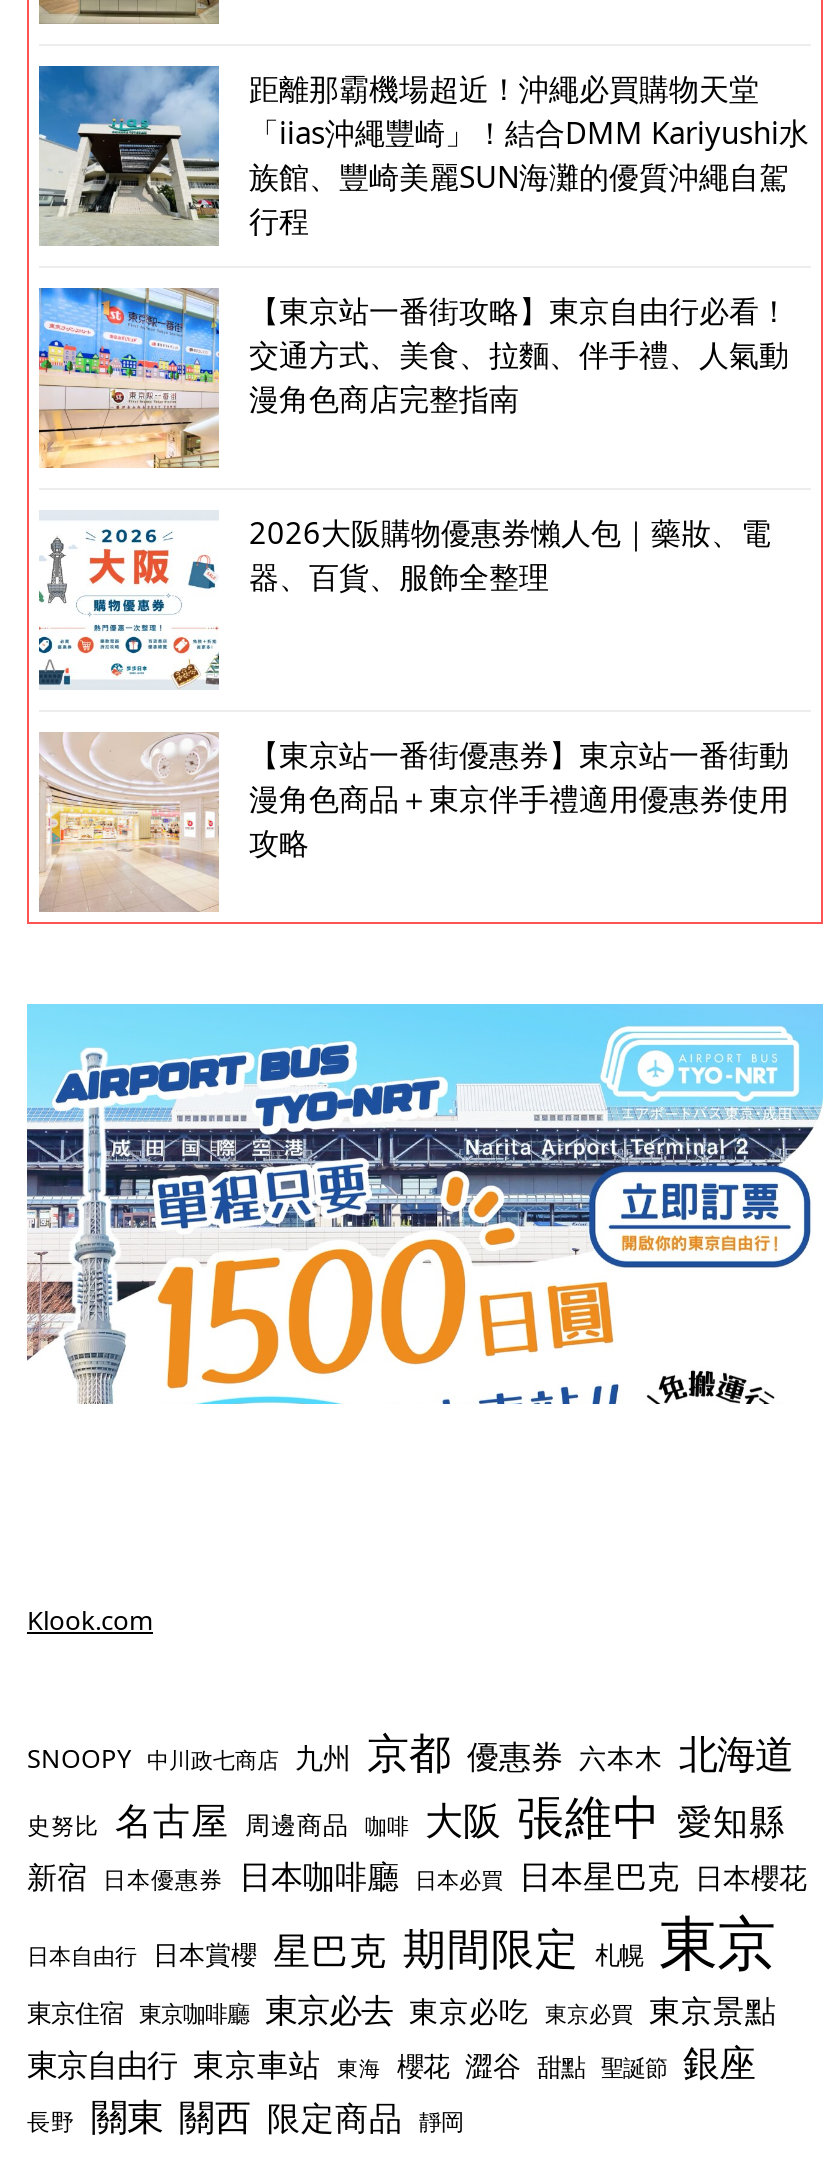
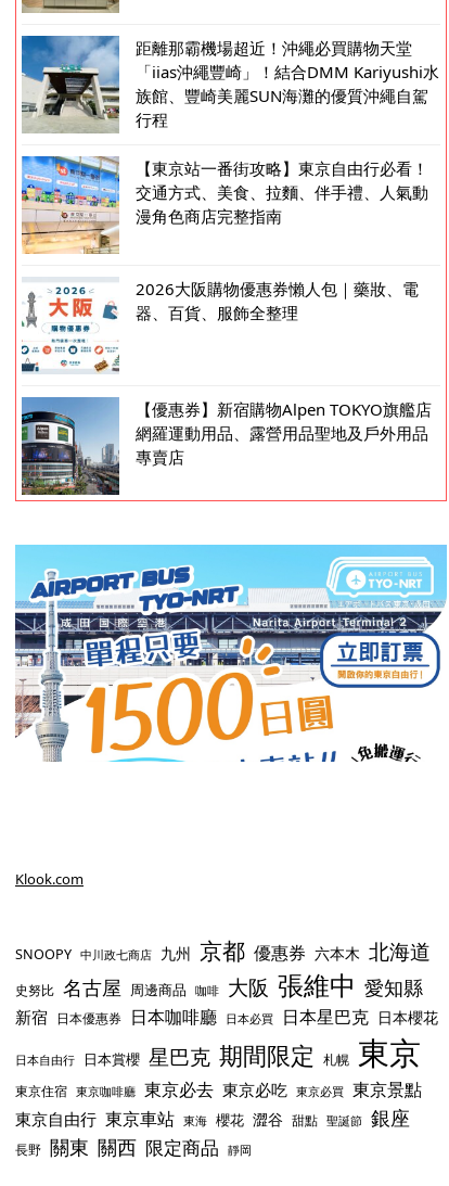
[39,732,789,912] [image] | 【東京站一番街優惠券】東京站一番街動 | 漫角色商品＋東京伴手禮適用優惠券使用 | 攻略 -> [21,396,432,496] [image] | 【優惠券】新宿購物Alpen TOKYO旗艦店 | 網羅運動用品、露營用品聖地及戶外用品 | 專賣店

